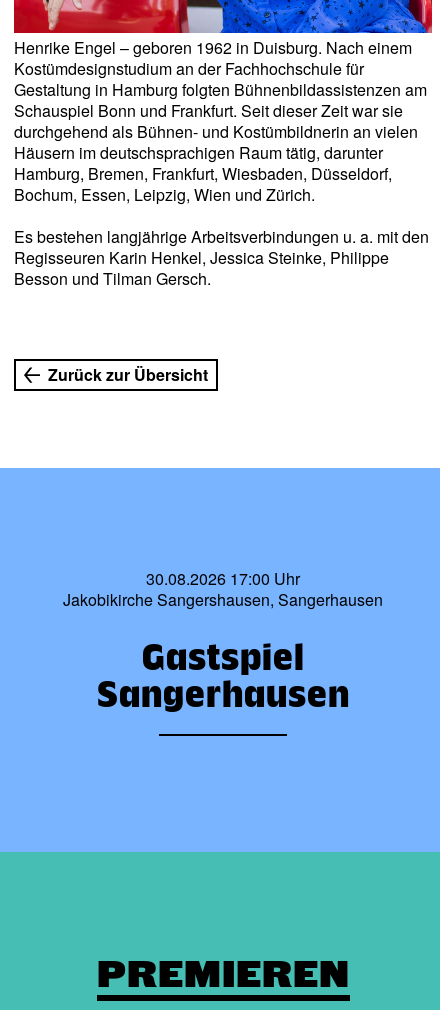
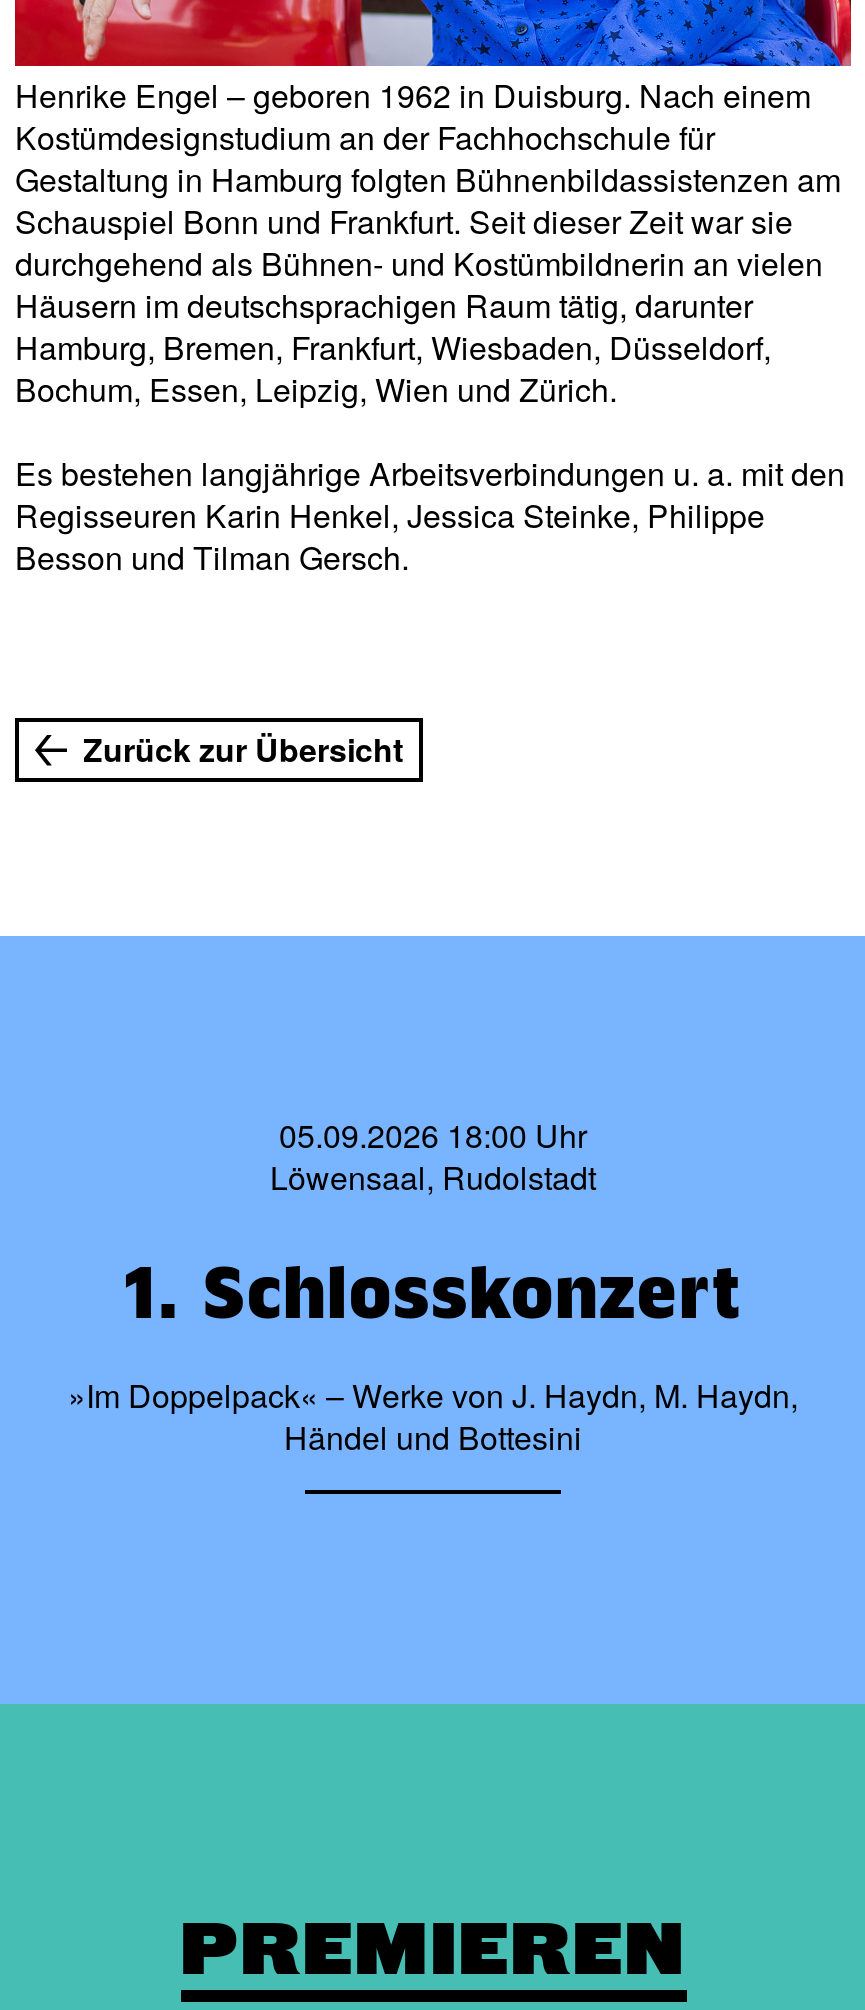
[63,567,383,611] 30.08.2026 17:00 Uhr | Jakobikirche Sangershausen, Sangerhausen -> [270,1112,596,1200] 05.09.2026 18:00 Uhr | Löwensaal, Rudolstadt
[96,636,349,715] Gastspiel | Sangerhausen -> [68,1251,798,1460] 1. Schlosskonzert | »Im Doppelpack« – Werke von J. Haydn, M. Haydn, | Händel und Bottesini

